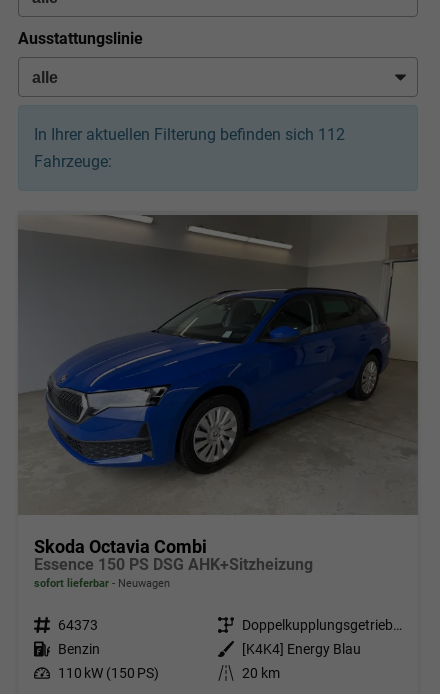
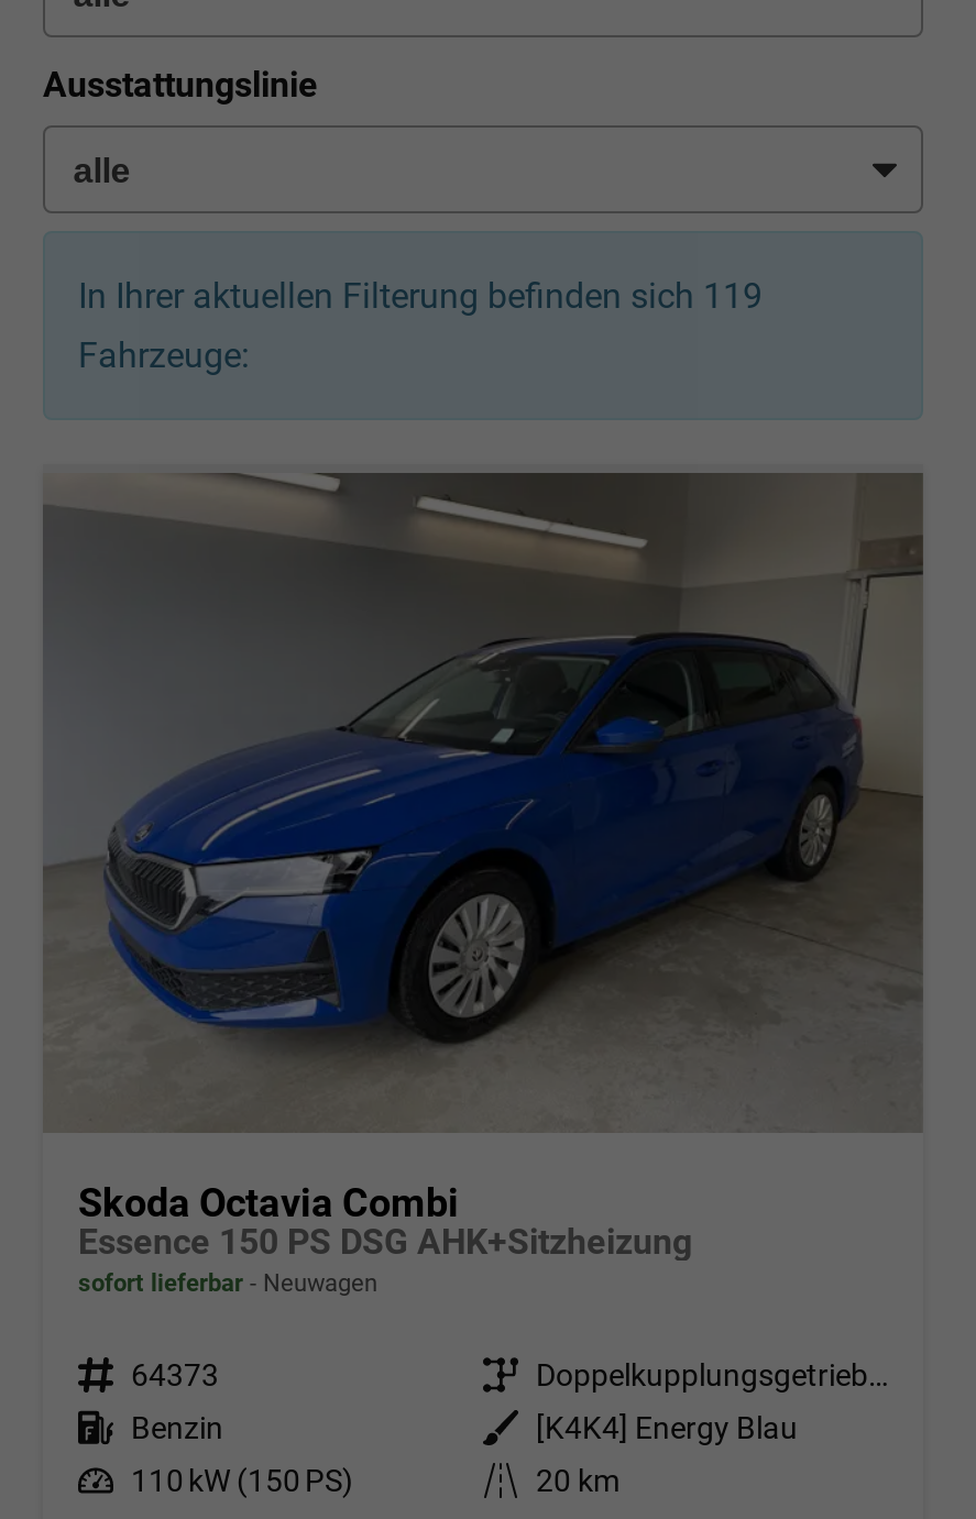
[34,125,345,144] In Ihrer aktuellen Filterung befinden sich 112 -> [78,275,763,317] In Ihrer aktuellen Filterung befinden sich 119

